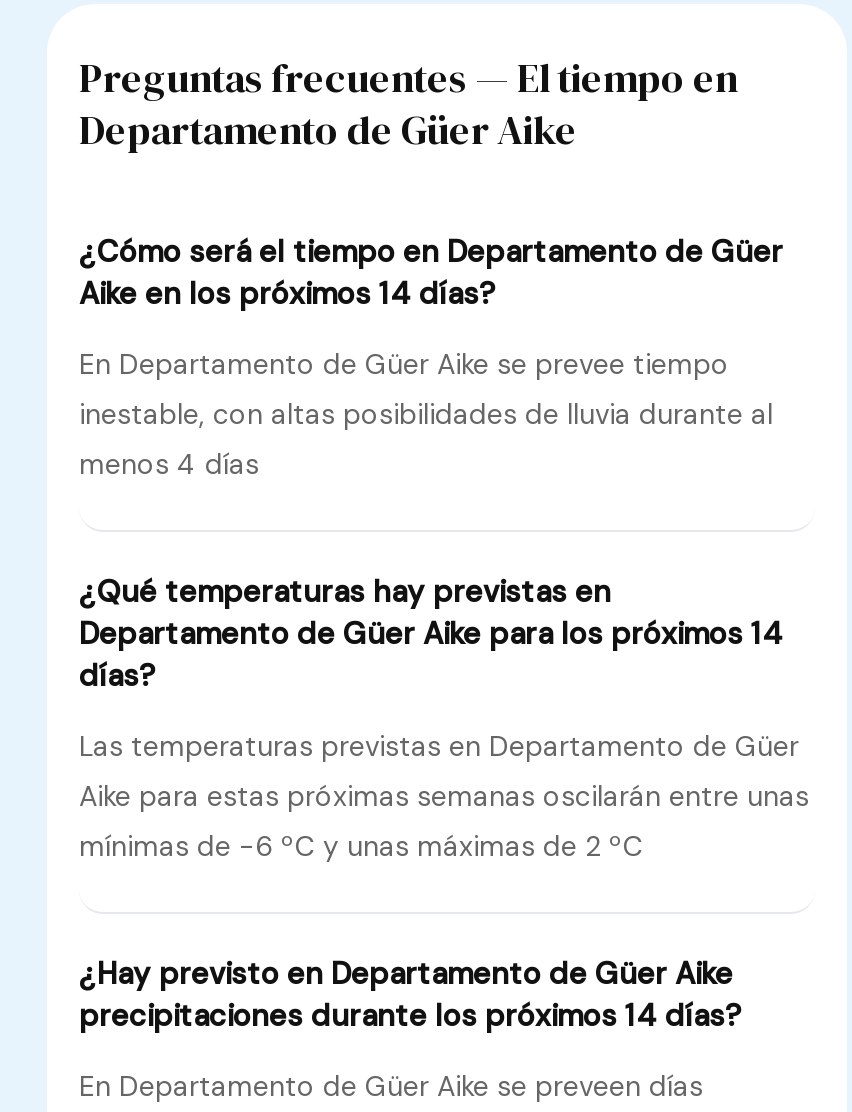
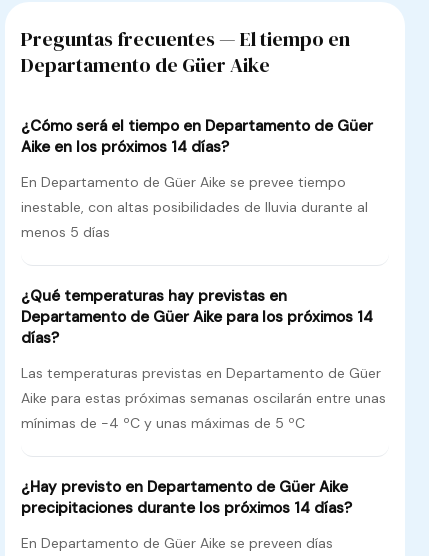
[79,445,259,481] menos 4 días -> [21,223,110,241] menos 5 días
[79,827,643,863] mínimas de -6 ºC y unas máximas de 2 ºC -> [21,414,305,432] mínimas de -4 ºC y unas máximas de 5 ºC

